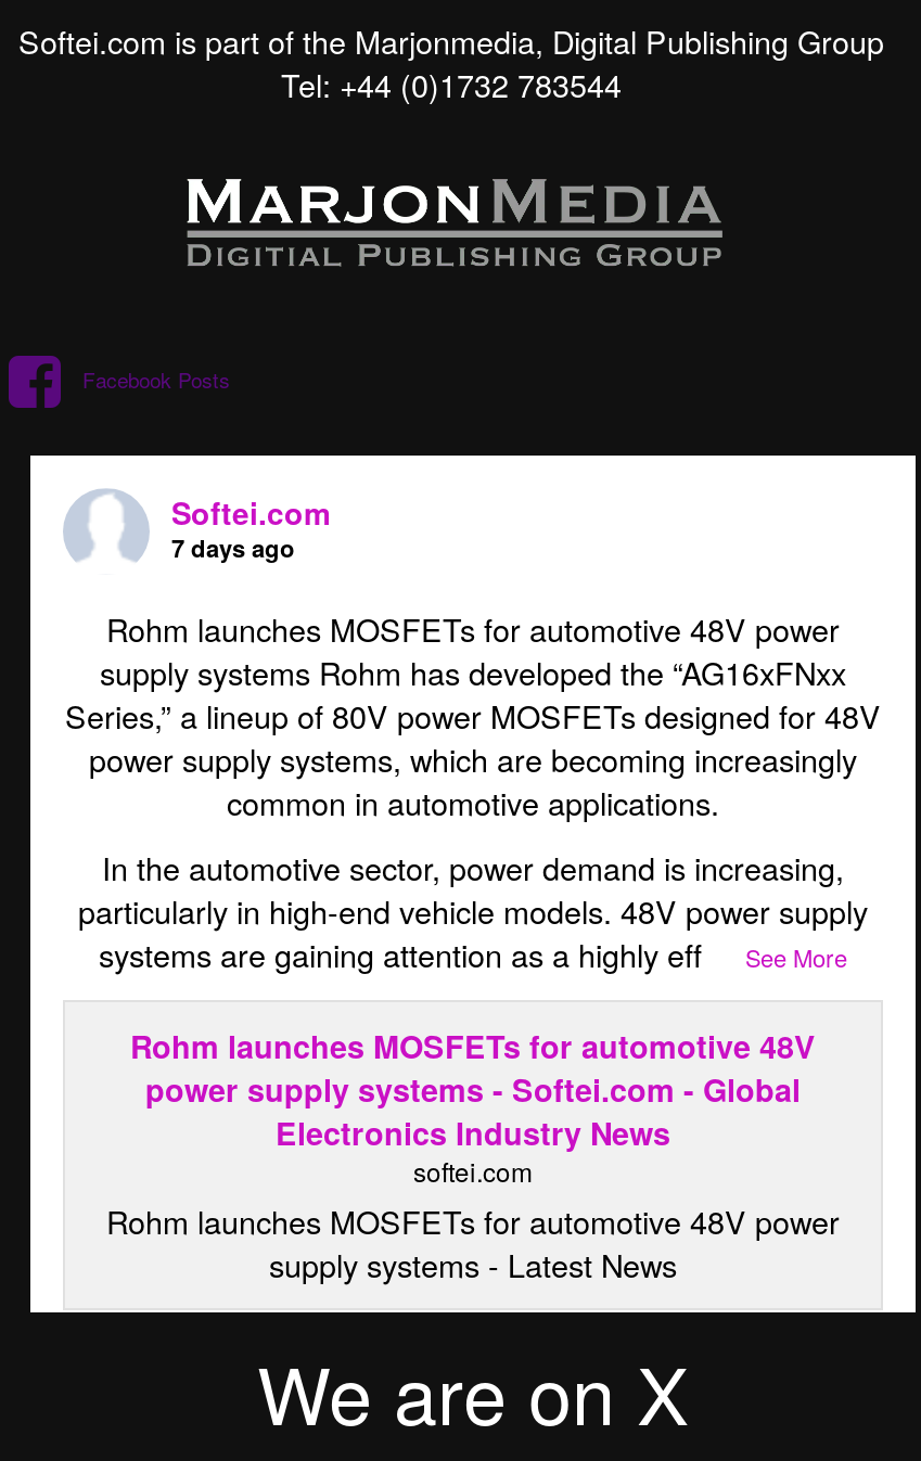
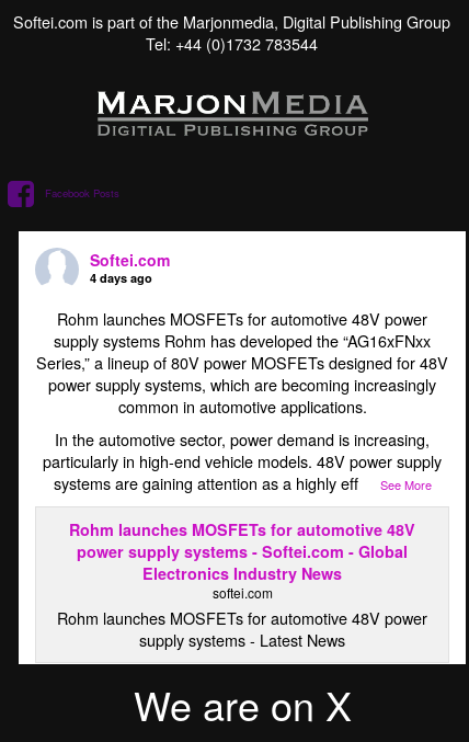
[171,530,295,563] 7 days ago -> [90,269,152,286] 4 days ago

